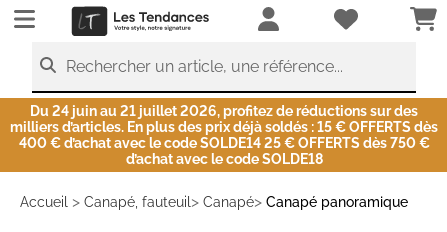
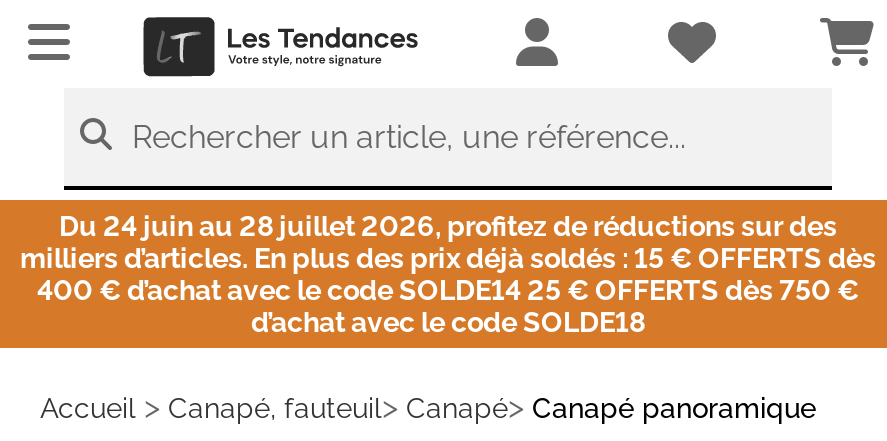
[30,103,418,119] Du 24 juin au 21 juillet 2026, profitez de réductions sur des -> [59,210,837,242] Du 24 juin au 28 juillet 2026, profitez de réductions sur des

